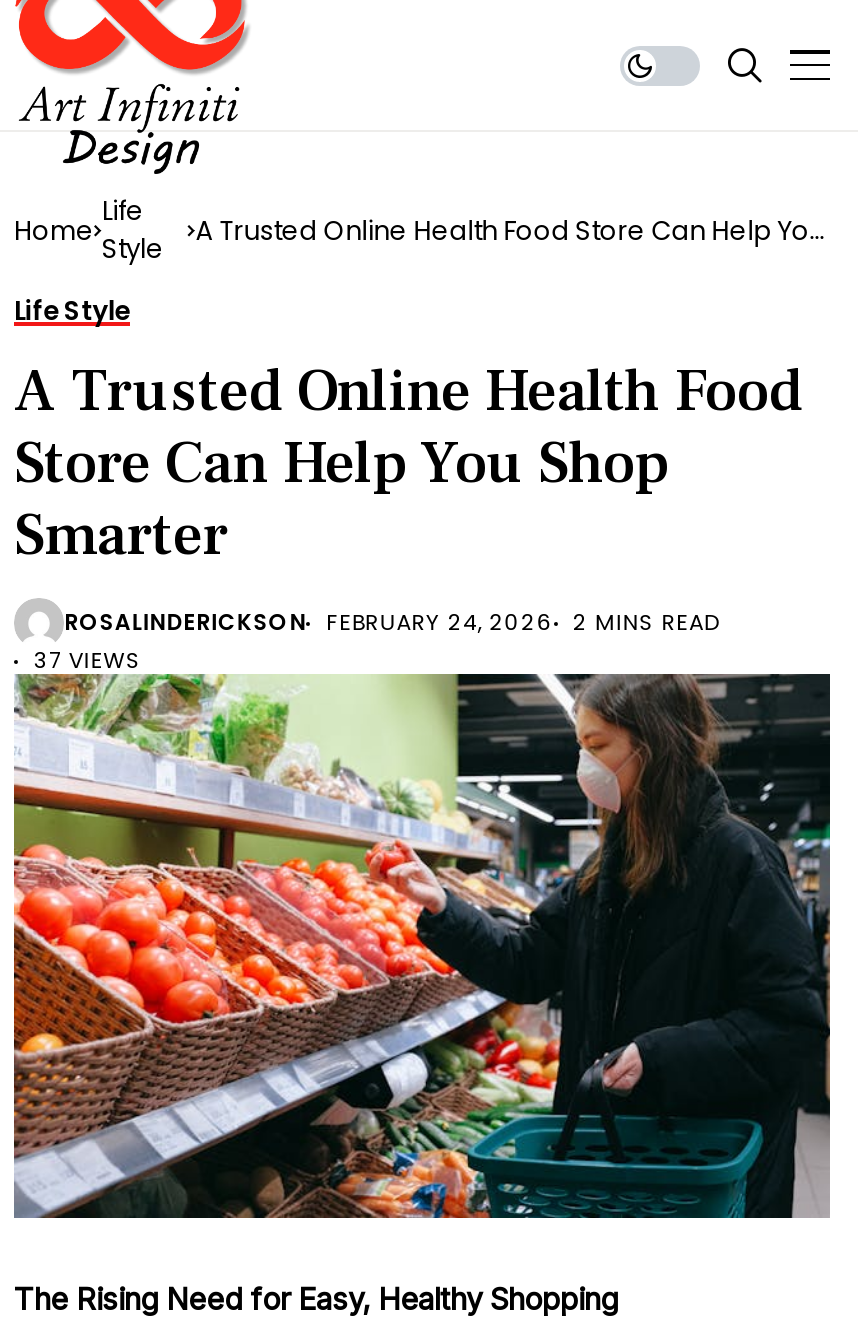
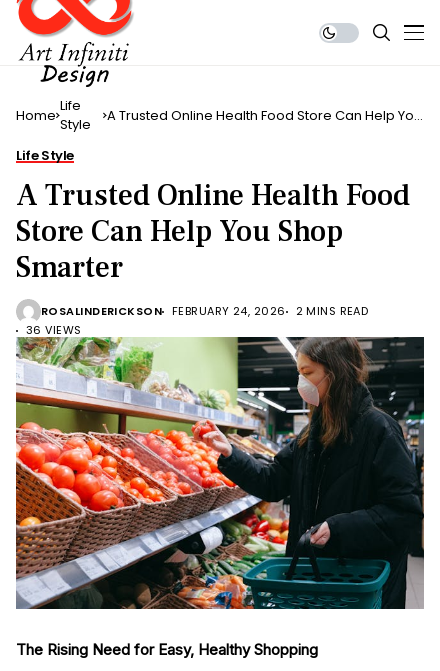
[34,644,141,676] 37 VIEWS -> [26,322,81,338] 36 VIEWS

